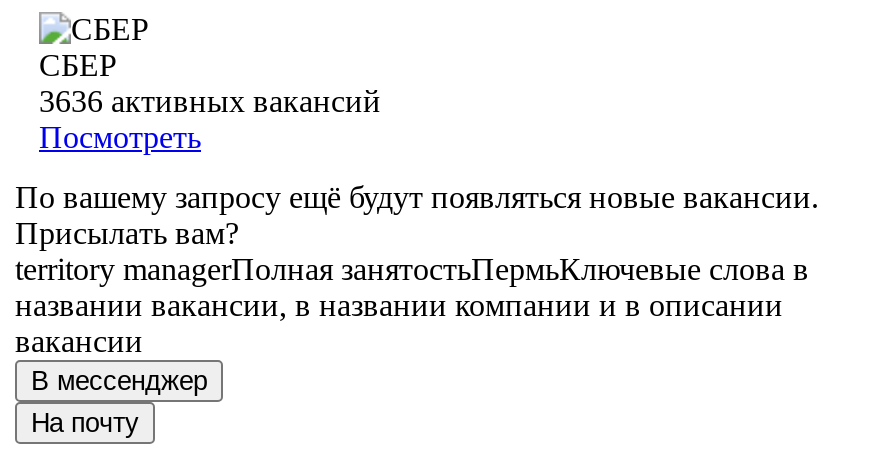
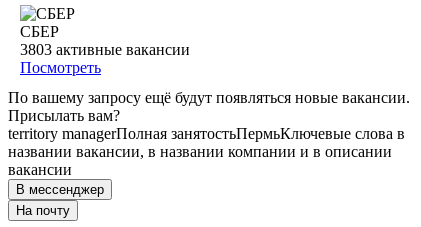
[39,85,381,119] 3636 активных вакансий -> [20,41,190,58] 3803 активные вакансии

